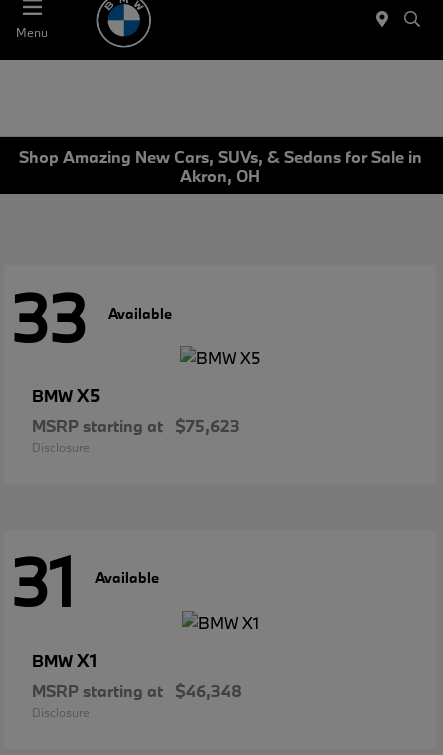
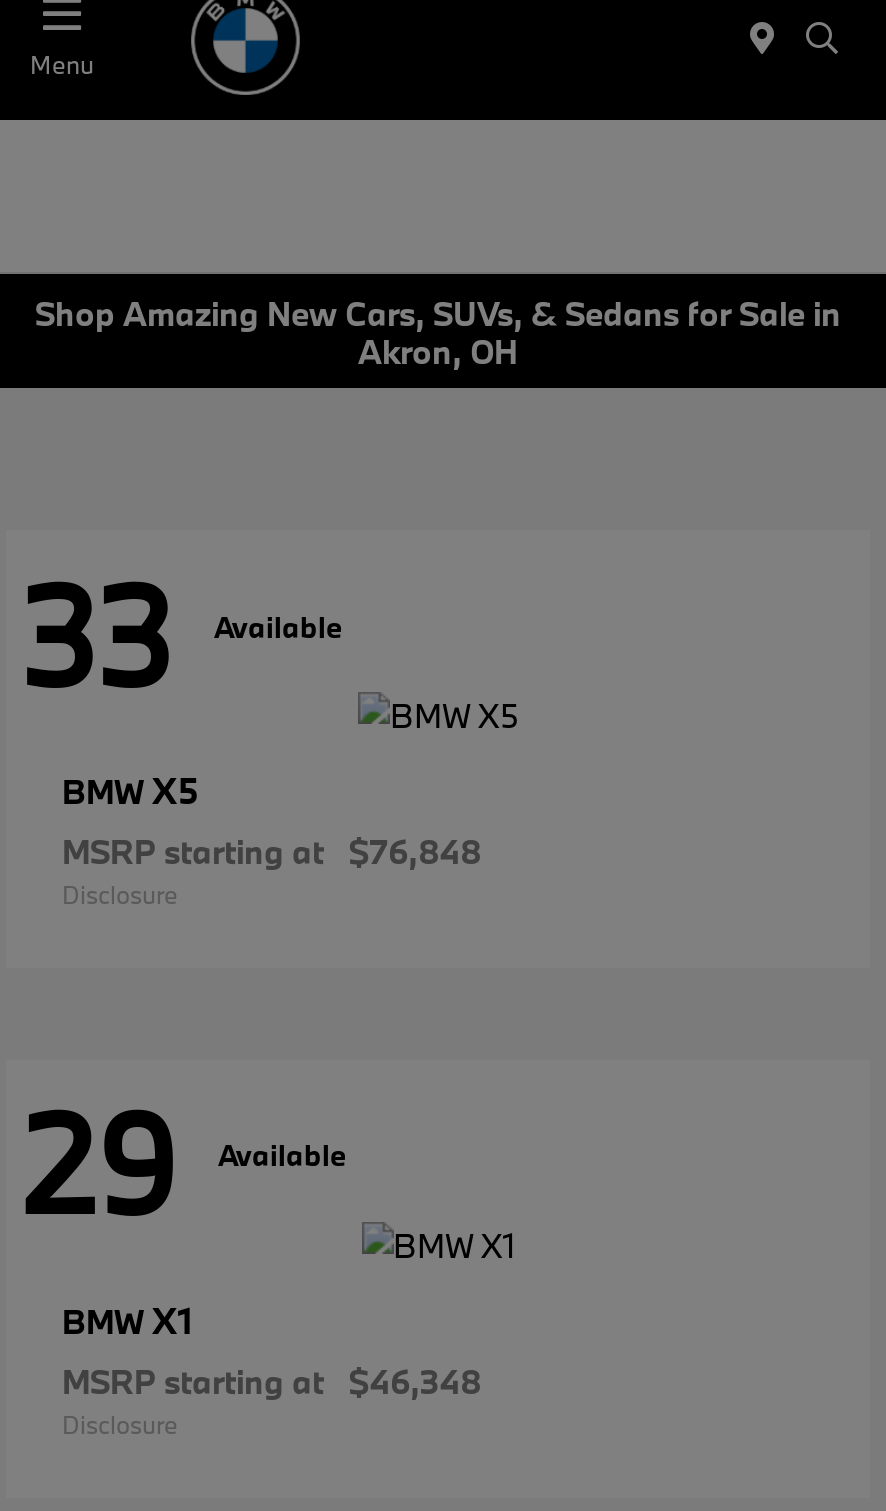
[32,415,240,436] MSRP starting at $75,623 -> [62,830,482,872] MSRP starting at $76,848
[12,538,159,625] 31 Available -> [22,1077,346,1251] 29 Available

